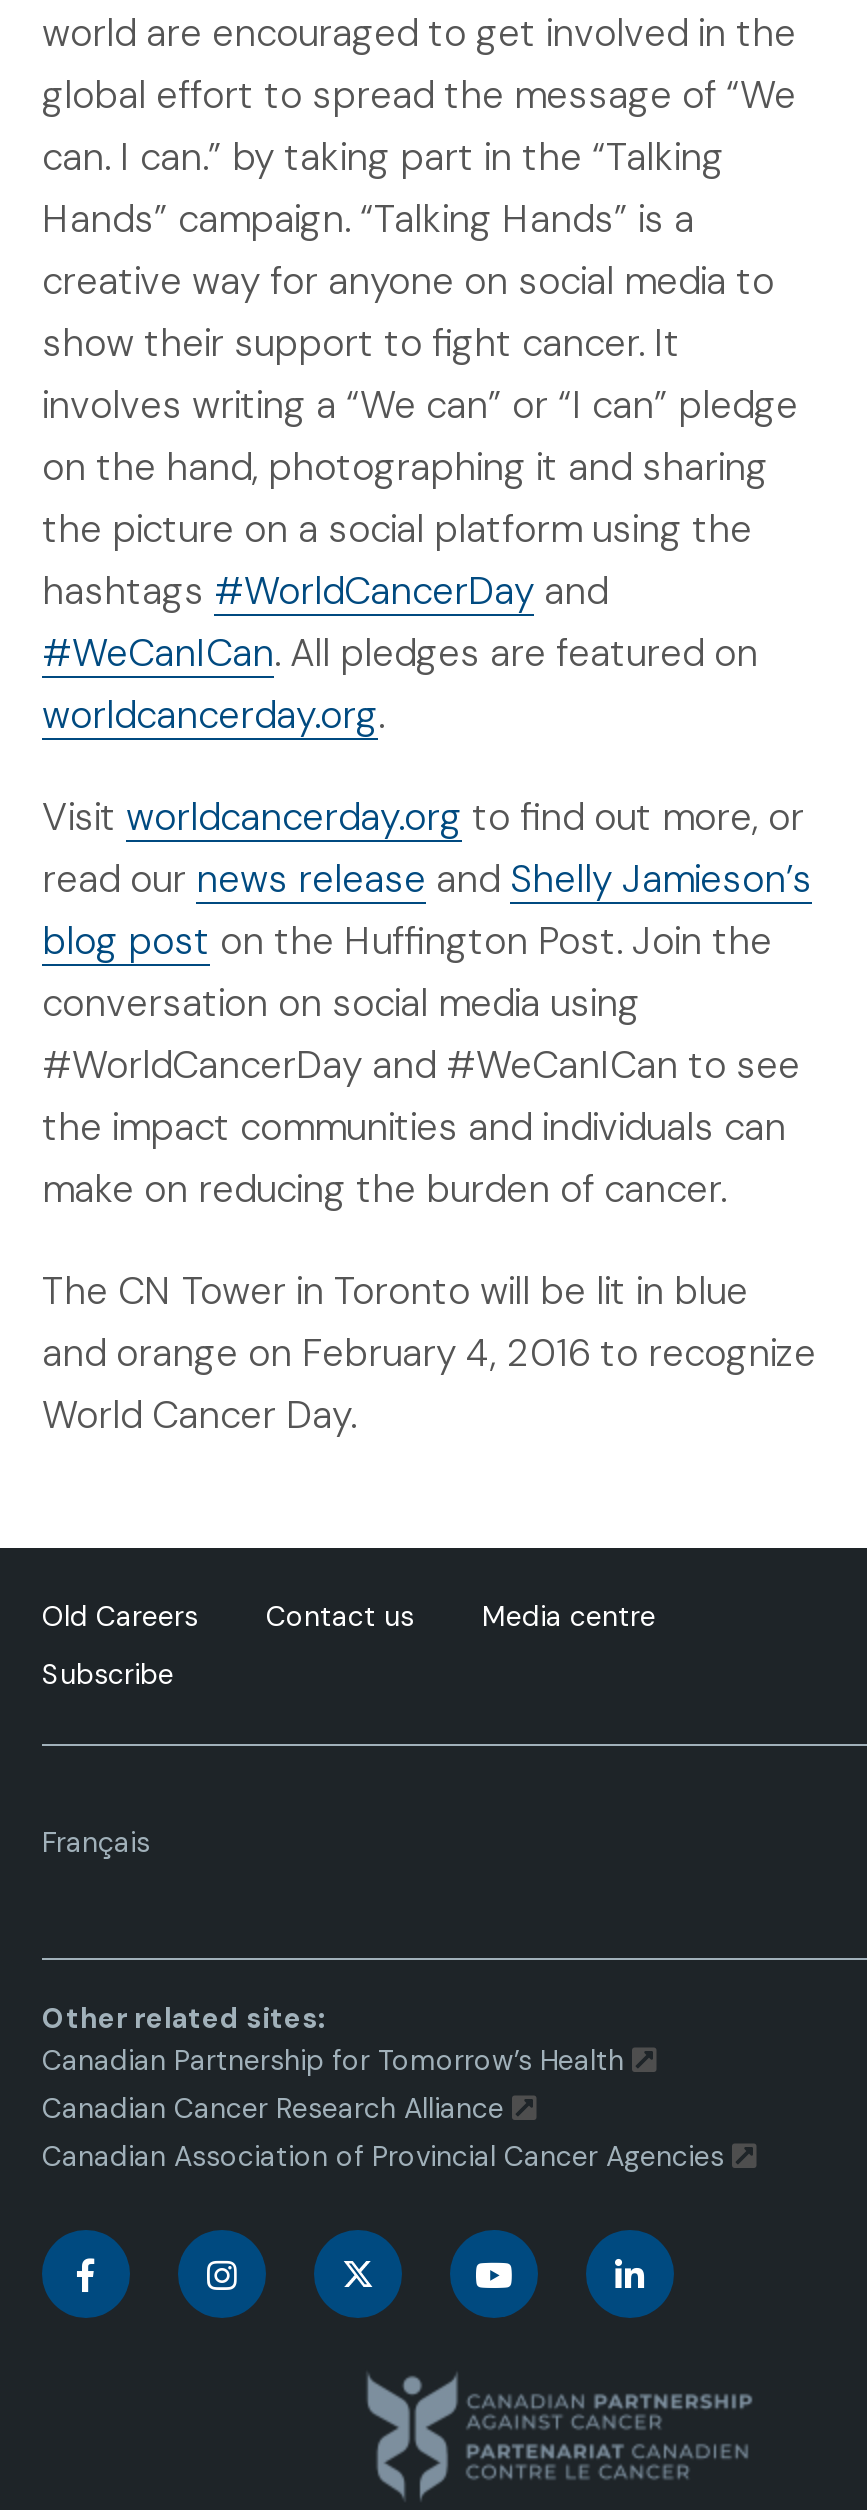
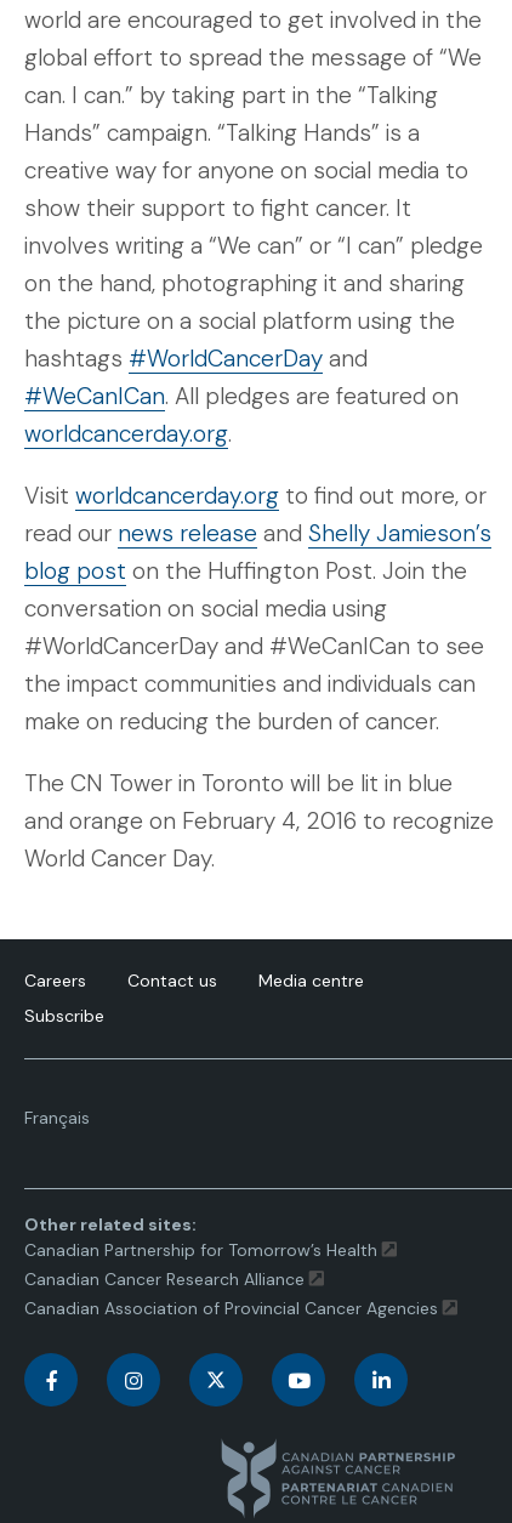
[42,1598,198,1634] Old Careers -> [24,970,86,991] Careers

